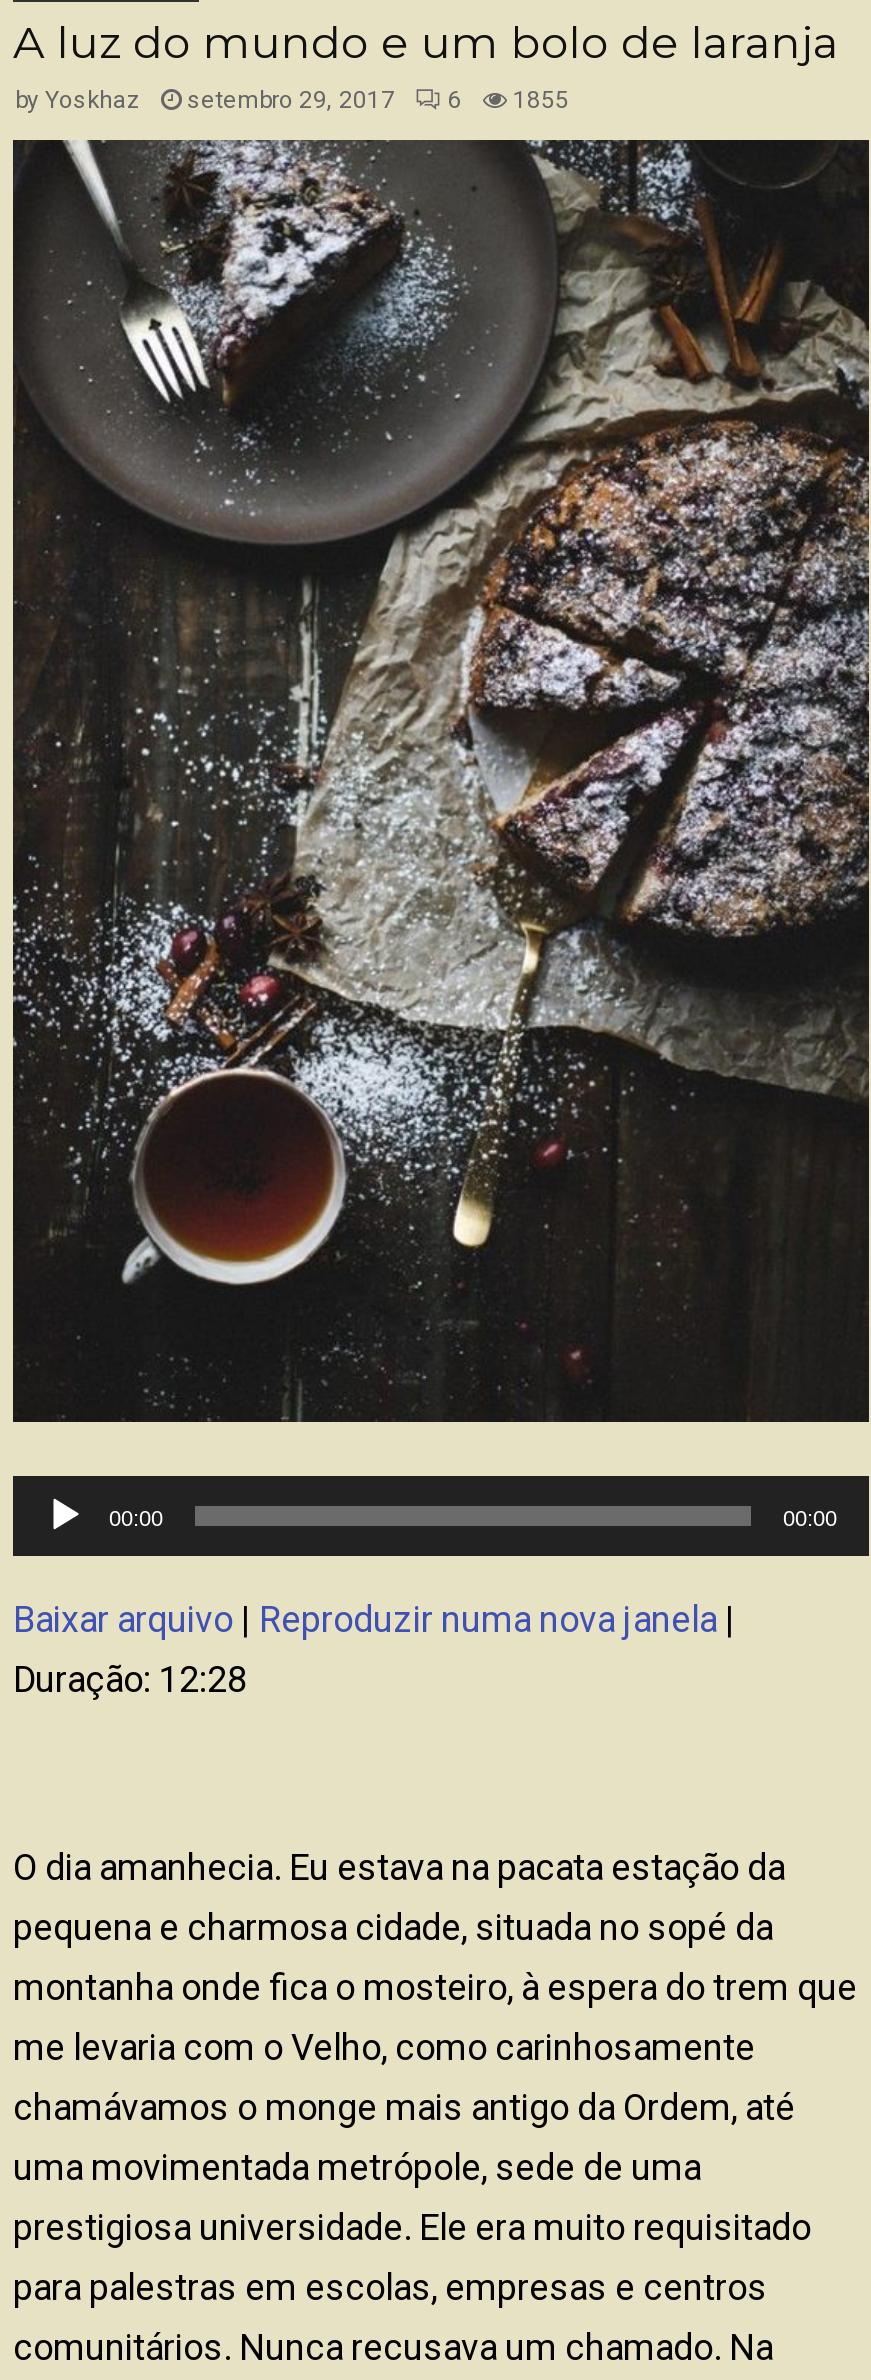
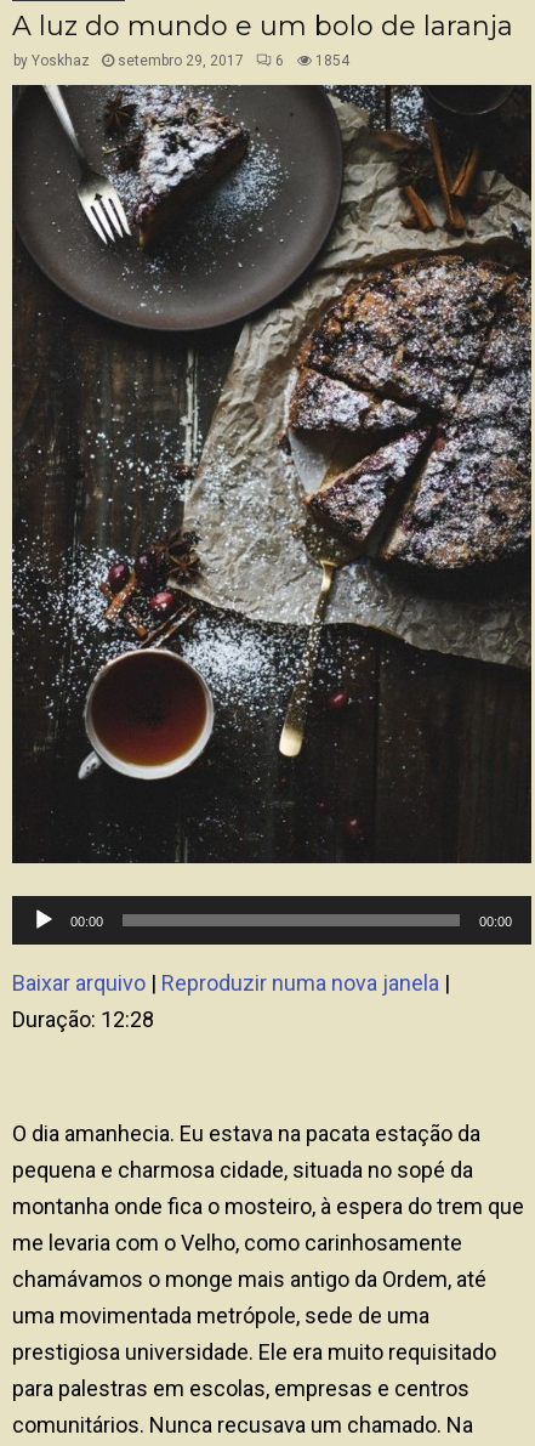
[15,86,569,114] by Yoskhaz setembro 29, 2017 6 1855 -> [13,52,349,69] by Yoskhaz setembro 29, 2017 6 1854

